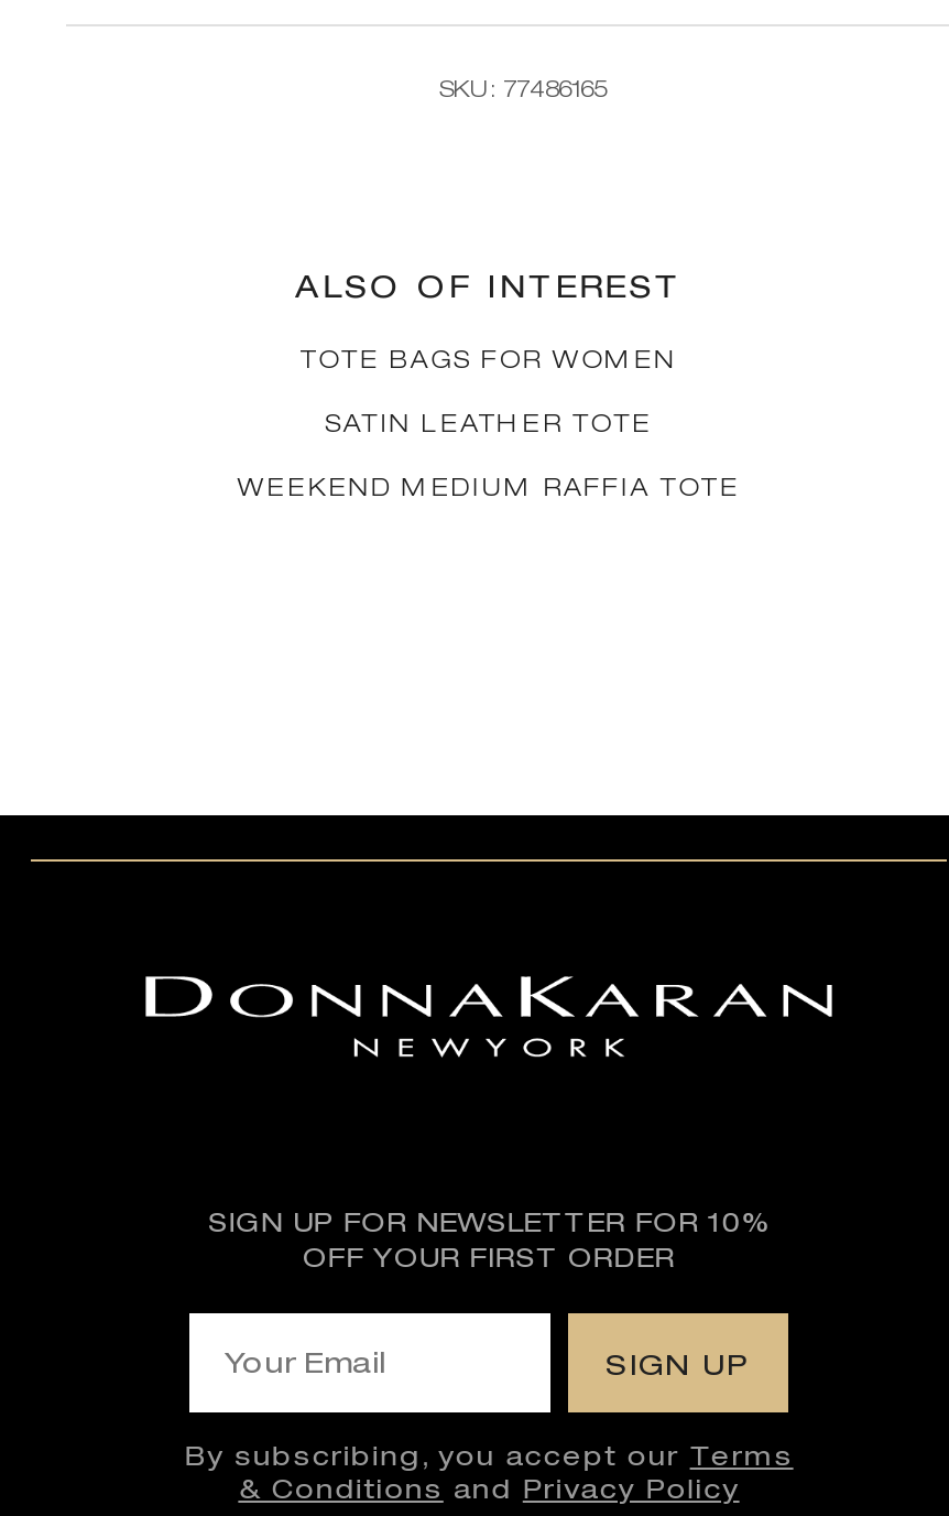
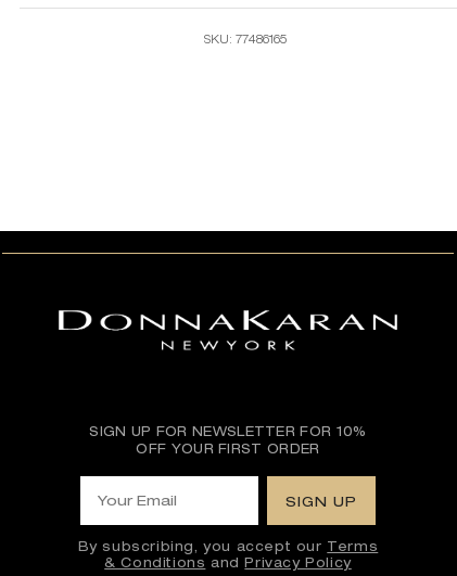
[237,269,740,500] ALSO OF INTEREST | TOTE BAGS FOR WOMEN | SATIN LEATHER TOTE | WEEKEND MEDIUM RAFFIA TOTE -> none

